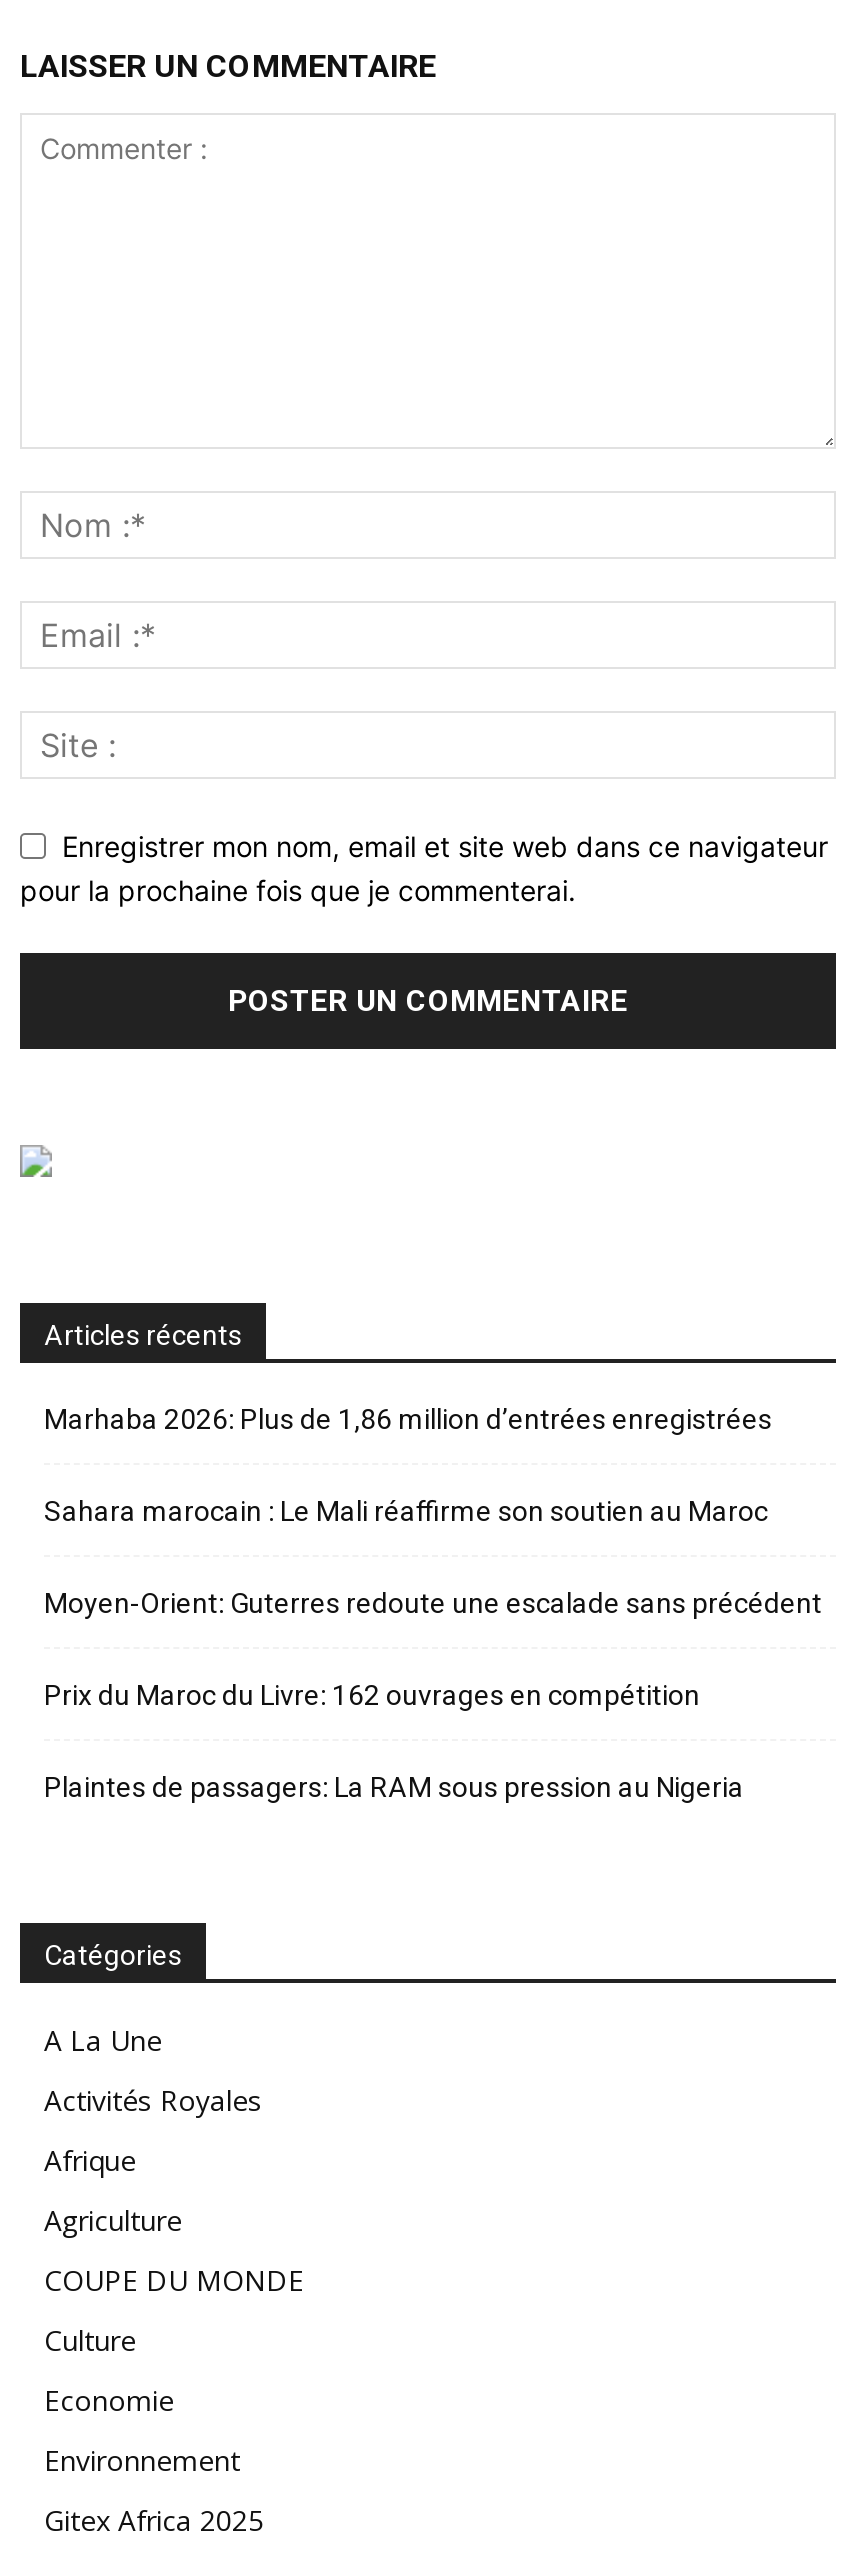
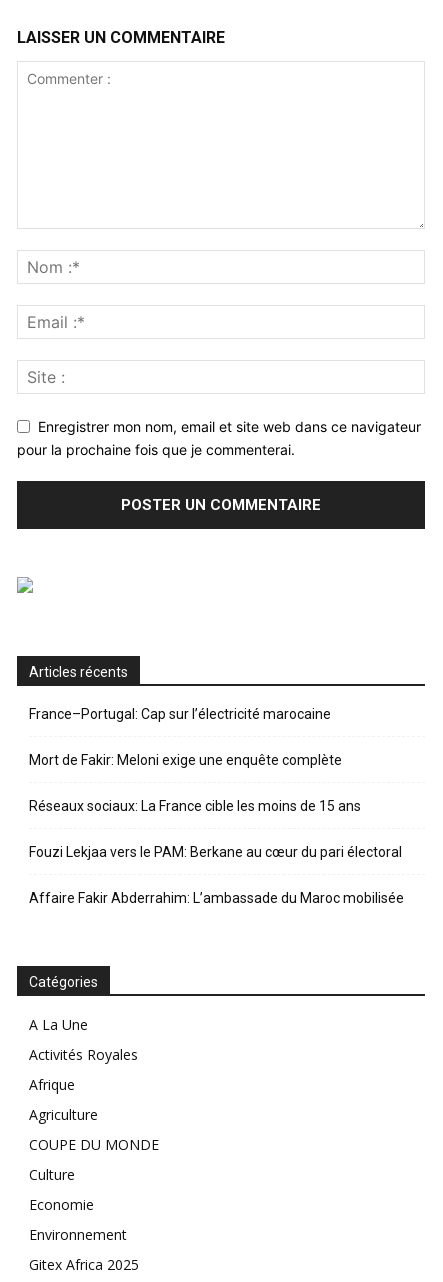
[44,1404,772,1436] Marhaba 2026: Plus de 1,86 million d’entrées enregistrées -> [29,706,331,722] France–Portugal: Cap sur l’électricité marocaine
[44,1496,768,1528] Sahara marocain : Le Mali réaffirme son soutien au Maroc -> [29,752,342,768] Mort de Fakir: Meloni exige une enquête complète
[44,1588,822,1620] Moyen-Orient: Guterres redoute une escalade sans précédent -> [29,798,361,814] Réseaux sociaux: La France cible les moins de 15 ans
[44,1680,700,1712] Prix du Maroc du Livre: 162 ouvrages en compétition -> [29,844,402,860] Fouzi Lekjaa vers le PAM: Berkane au cœur du pari électoral
[44,1772,744,1804] Plaintes de passagers: La RAM sous pression au Nigeria -> [29,890,404,906] Affaire Fakir Abderrahim: L’ambassade du Maroc mobilisée

